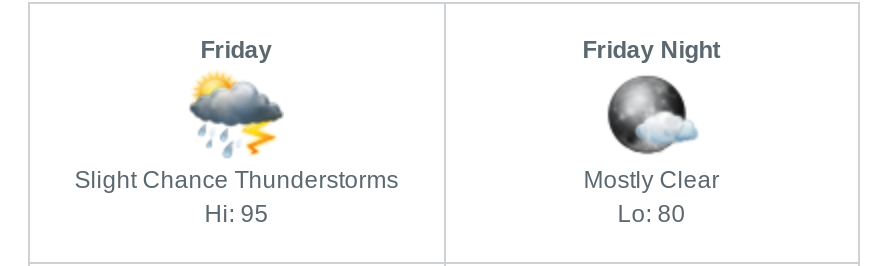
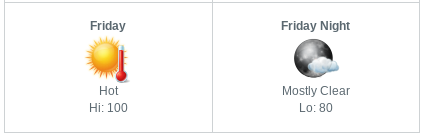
[74,70,398,228] [image] | Slight Chance Thunderstorms | Hi: 95 -> [85,36,131,115] [image] | Hot | Hi: 100

